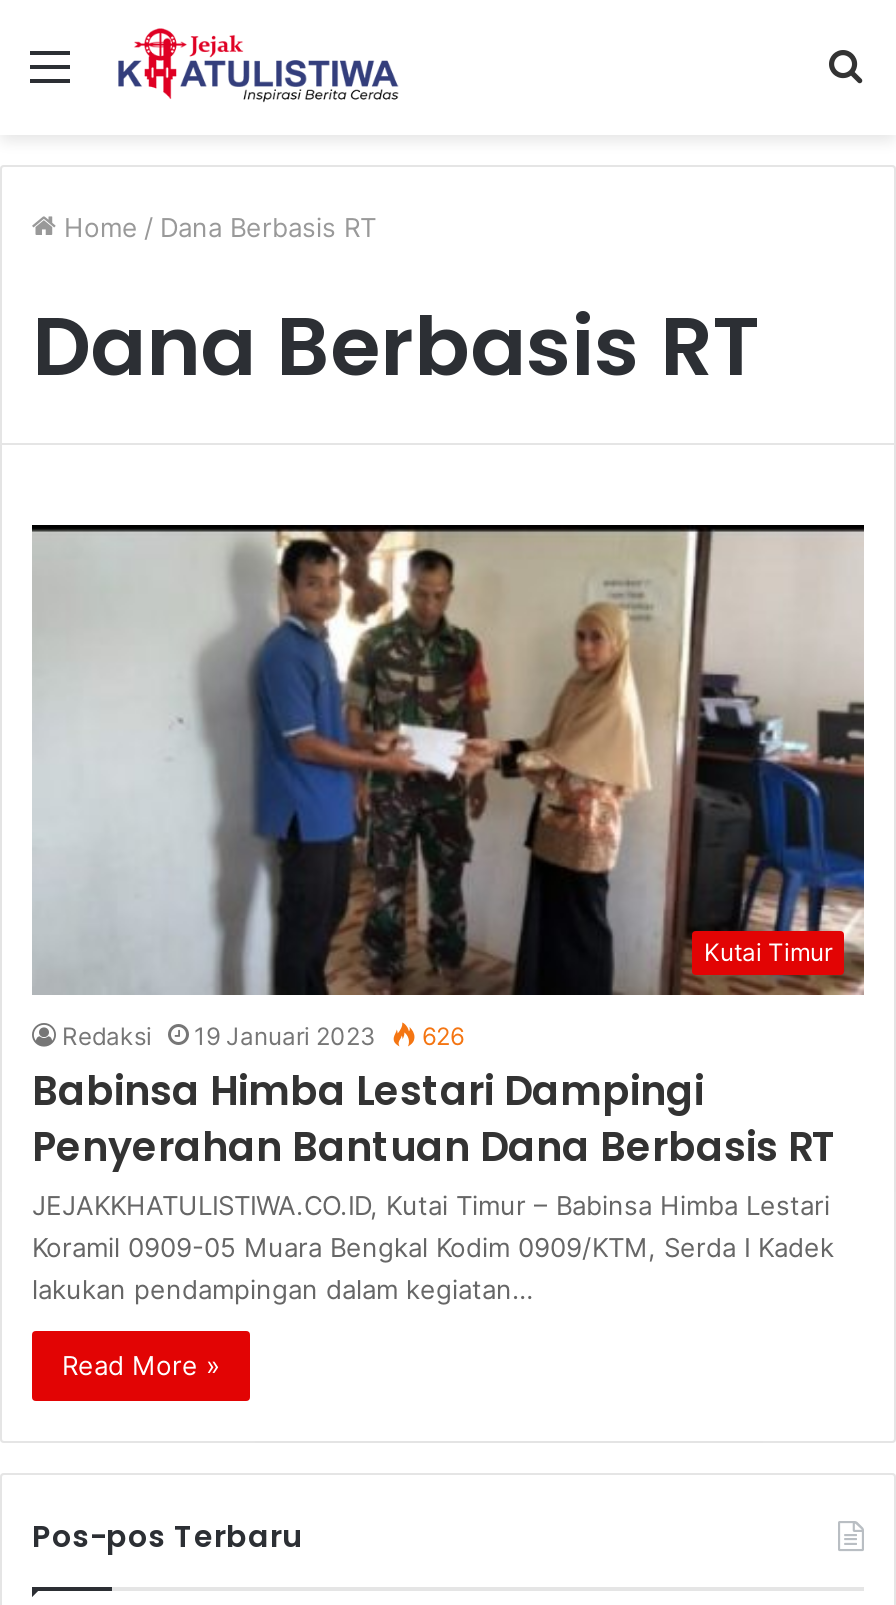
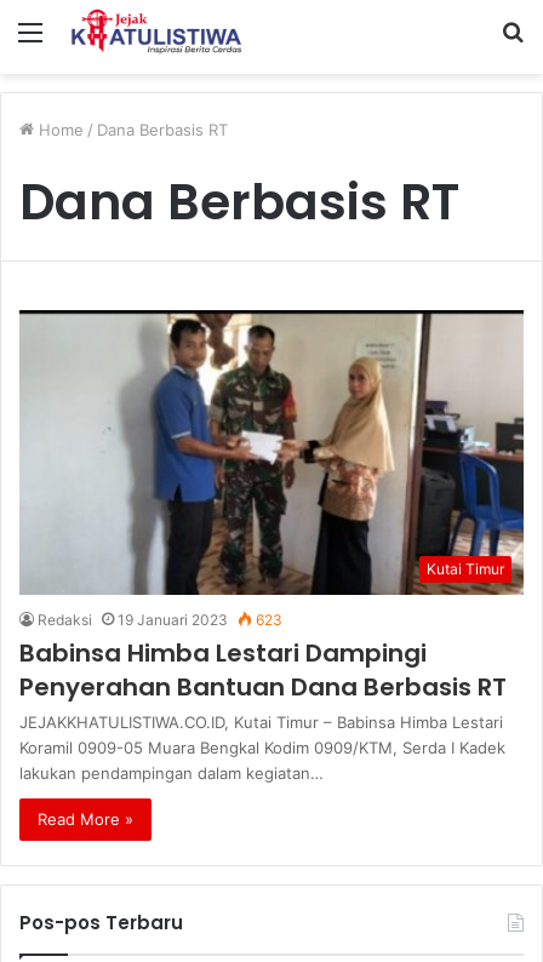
[62,1021,464,1051] Redaksi 19 Januari 2023 626 -> [38,610,282,629] Redaksi 19 Januari 2023 623

